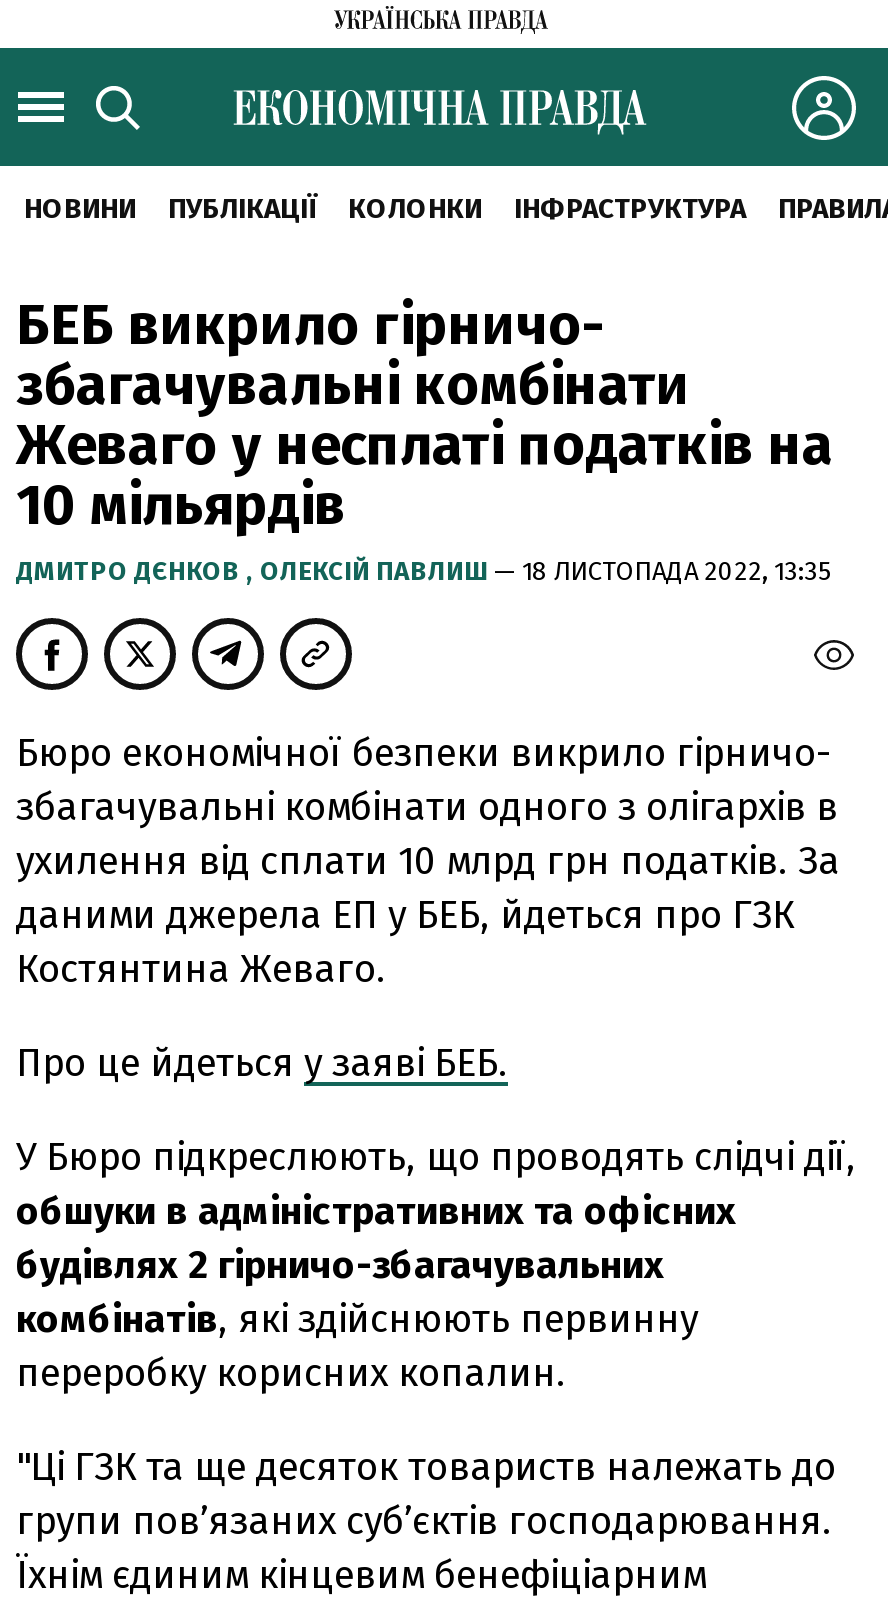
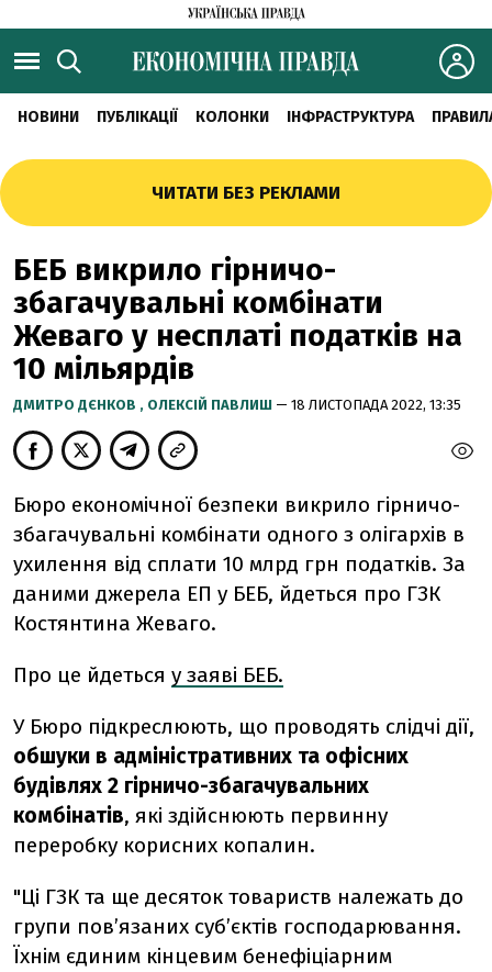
none -> [152,181,340,204] ЧИТАТИ БЕЗ РЕКЛАМИ

